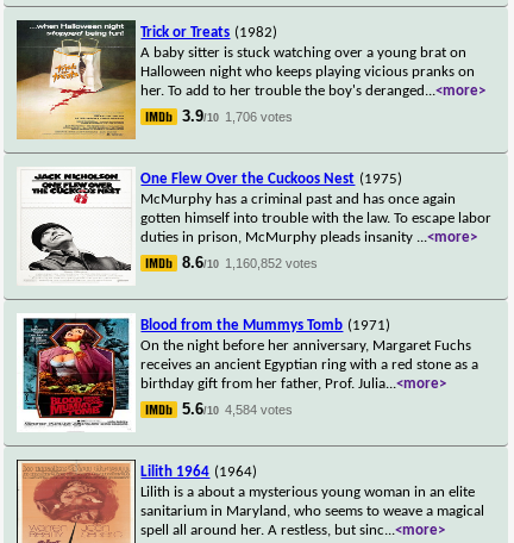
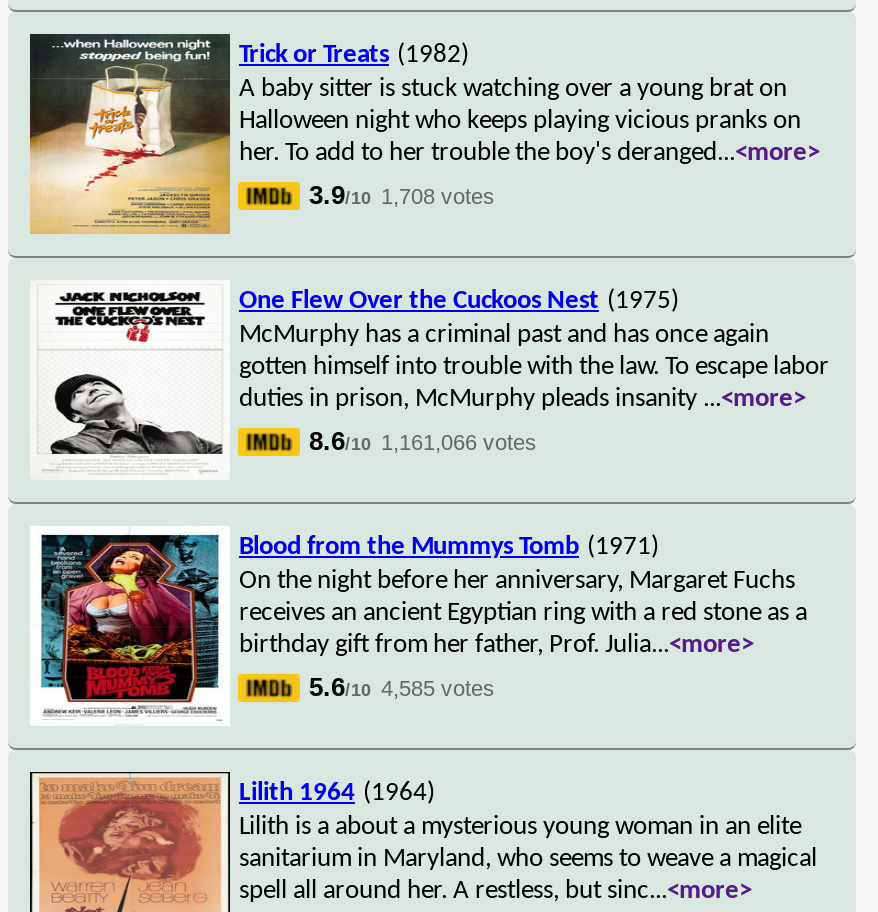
[183,107,293,125] 3.9/10 1,706 votes -> [309,179,495,209] 3.9/10 1,708 votes
[183,253,318,271] 8.6/10 1,160,852 votes -> [309,425,537,455] 8.6/10 1,161,066 votes
[183,400,293,418] 5.6/10 4,584 votes -> [309,671,495,701] 5.6/10 4,585 votes

